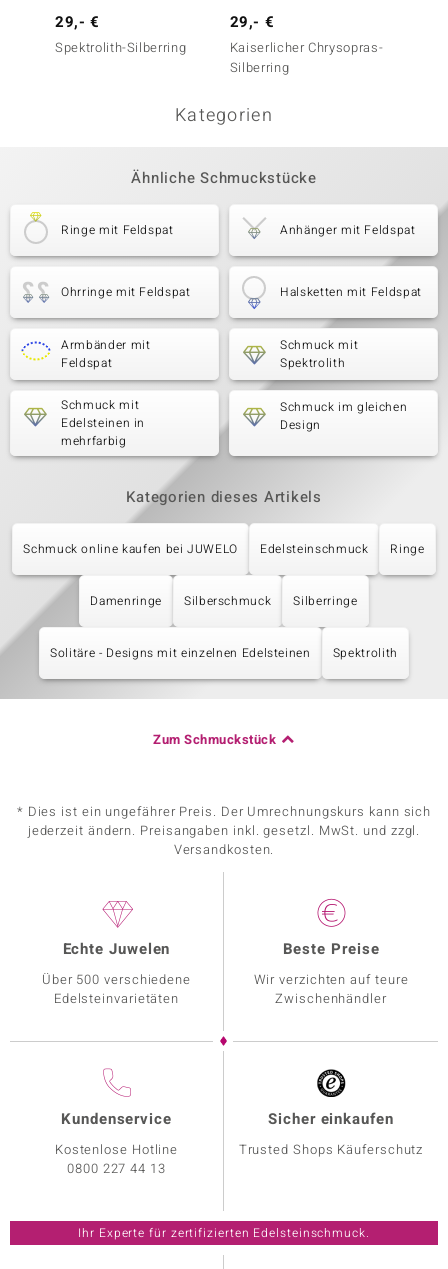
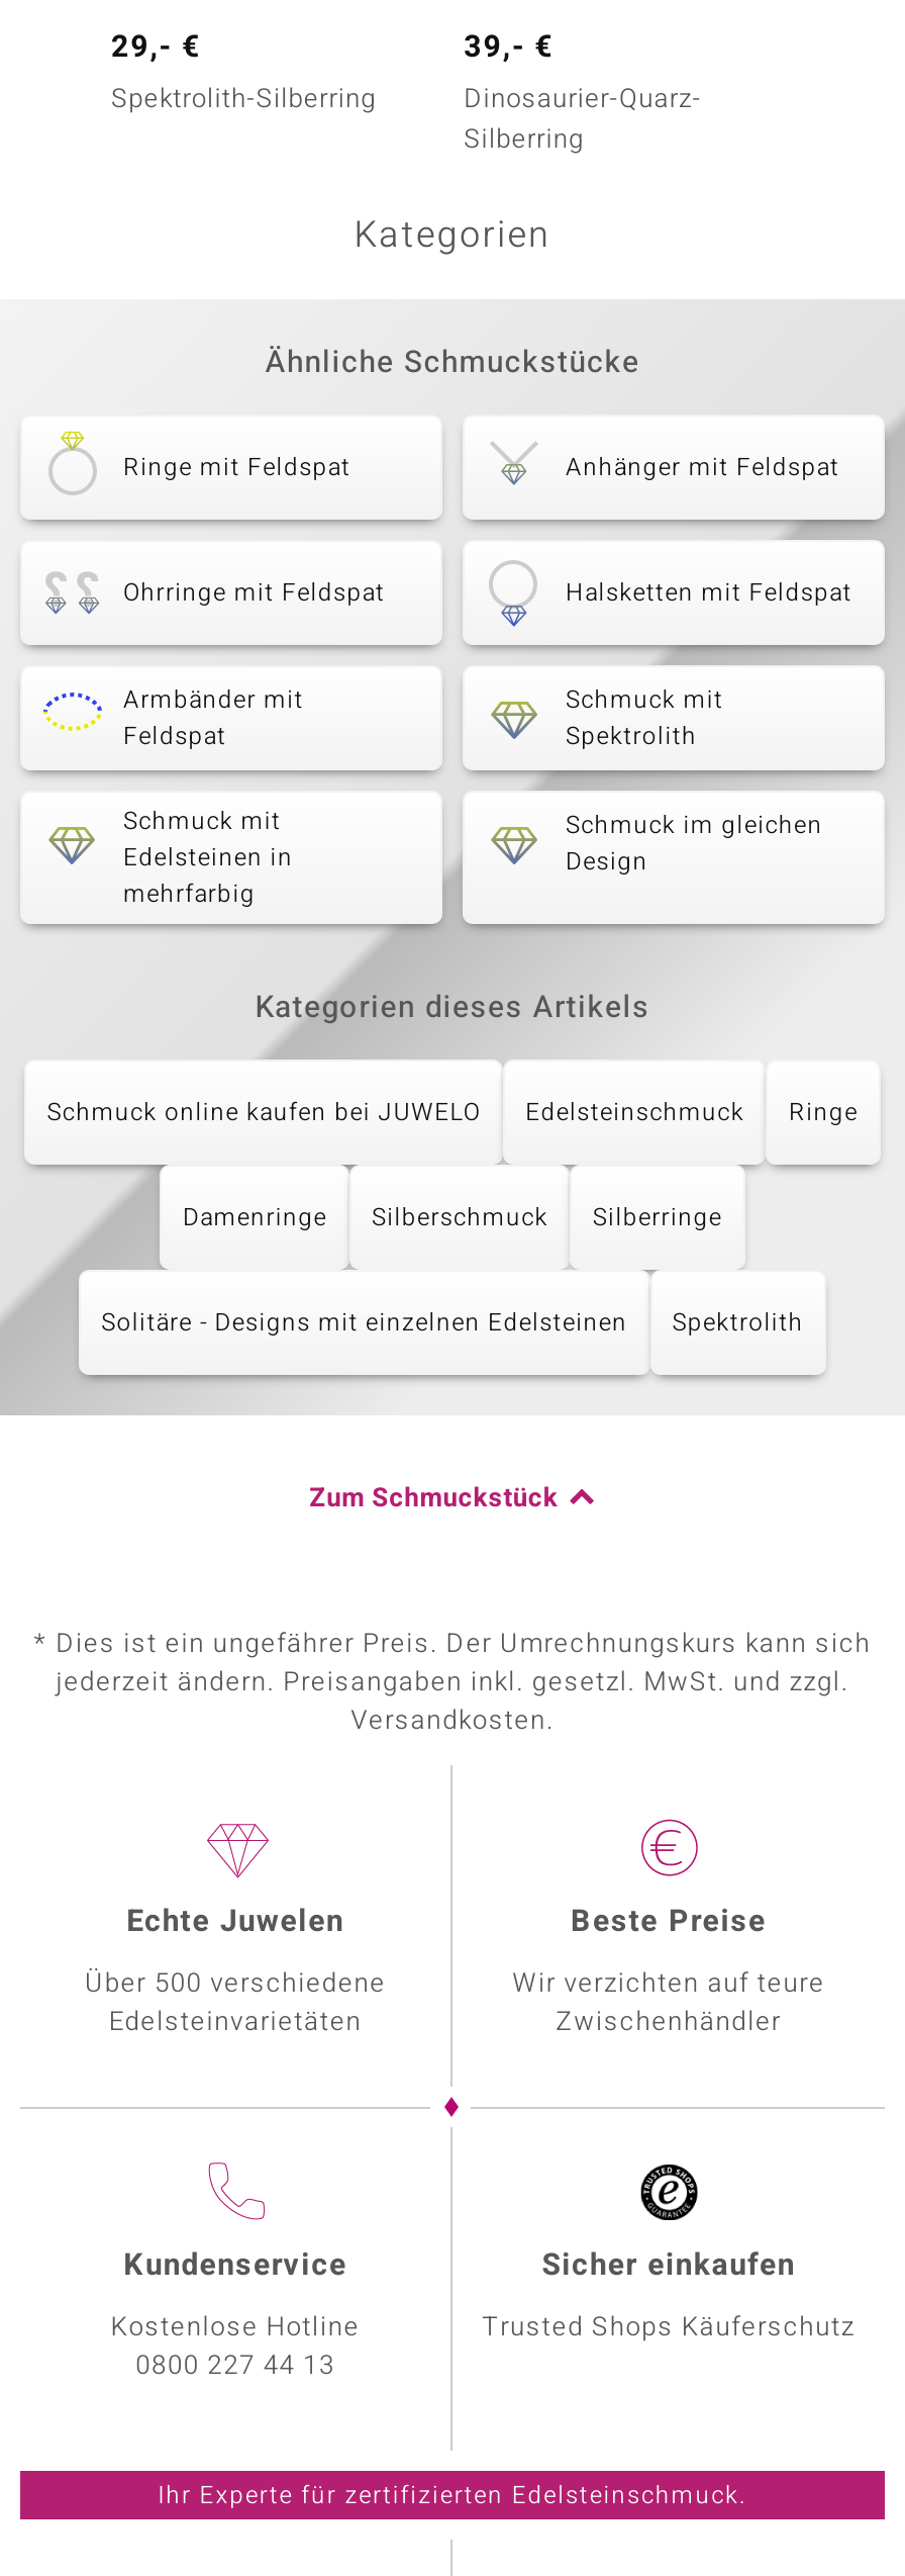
[230,11,383,57] 29,- € | Kaiserlicher Chrysopras- -> [464,24,702,117] 39,- € | Dinosaurier-Quarz-

